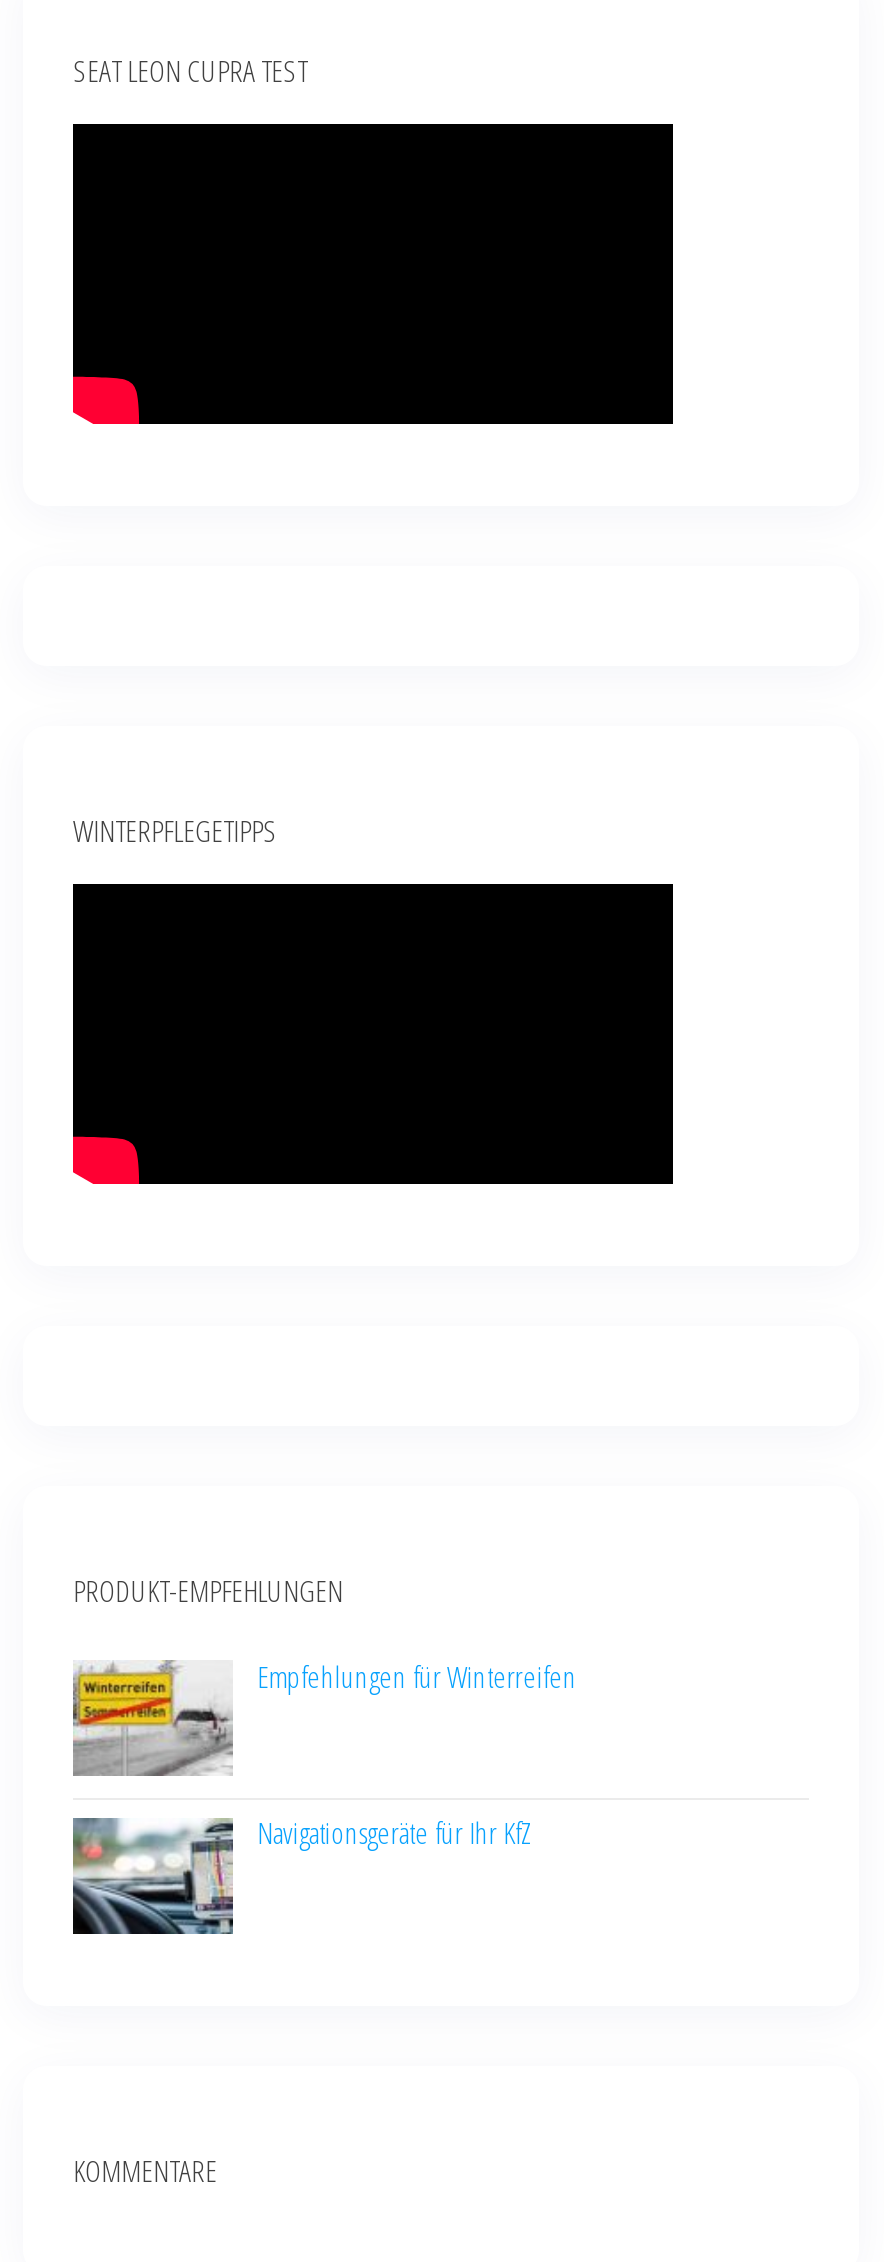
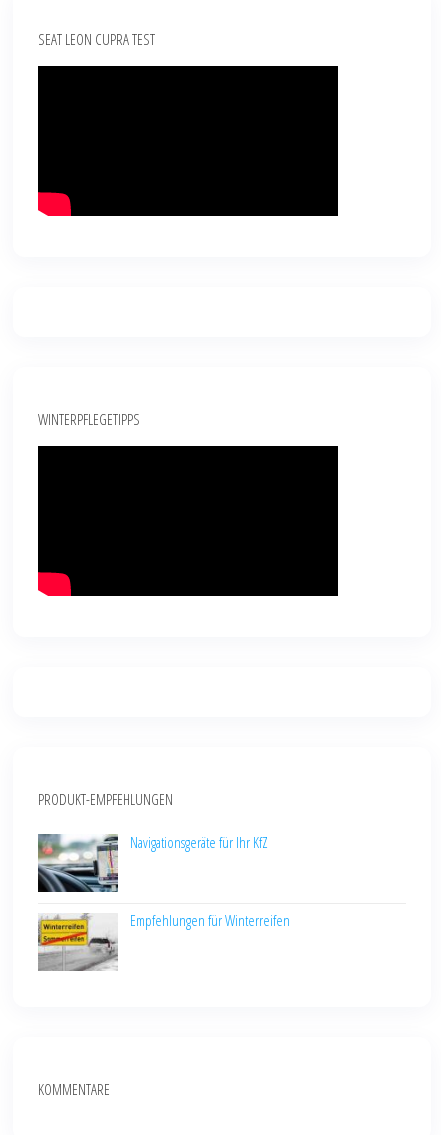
moved [73,1655,577,1776] -> [38,910,290,971]: [image] | Empfehlungen für Winterreifen
moved [69,1813,533,1938] -> [36,831,268,894]: [image] | Navigationsgeräte für Ihr KfZ

